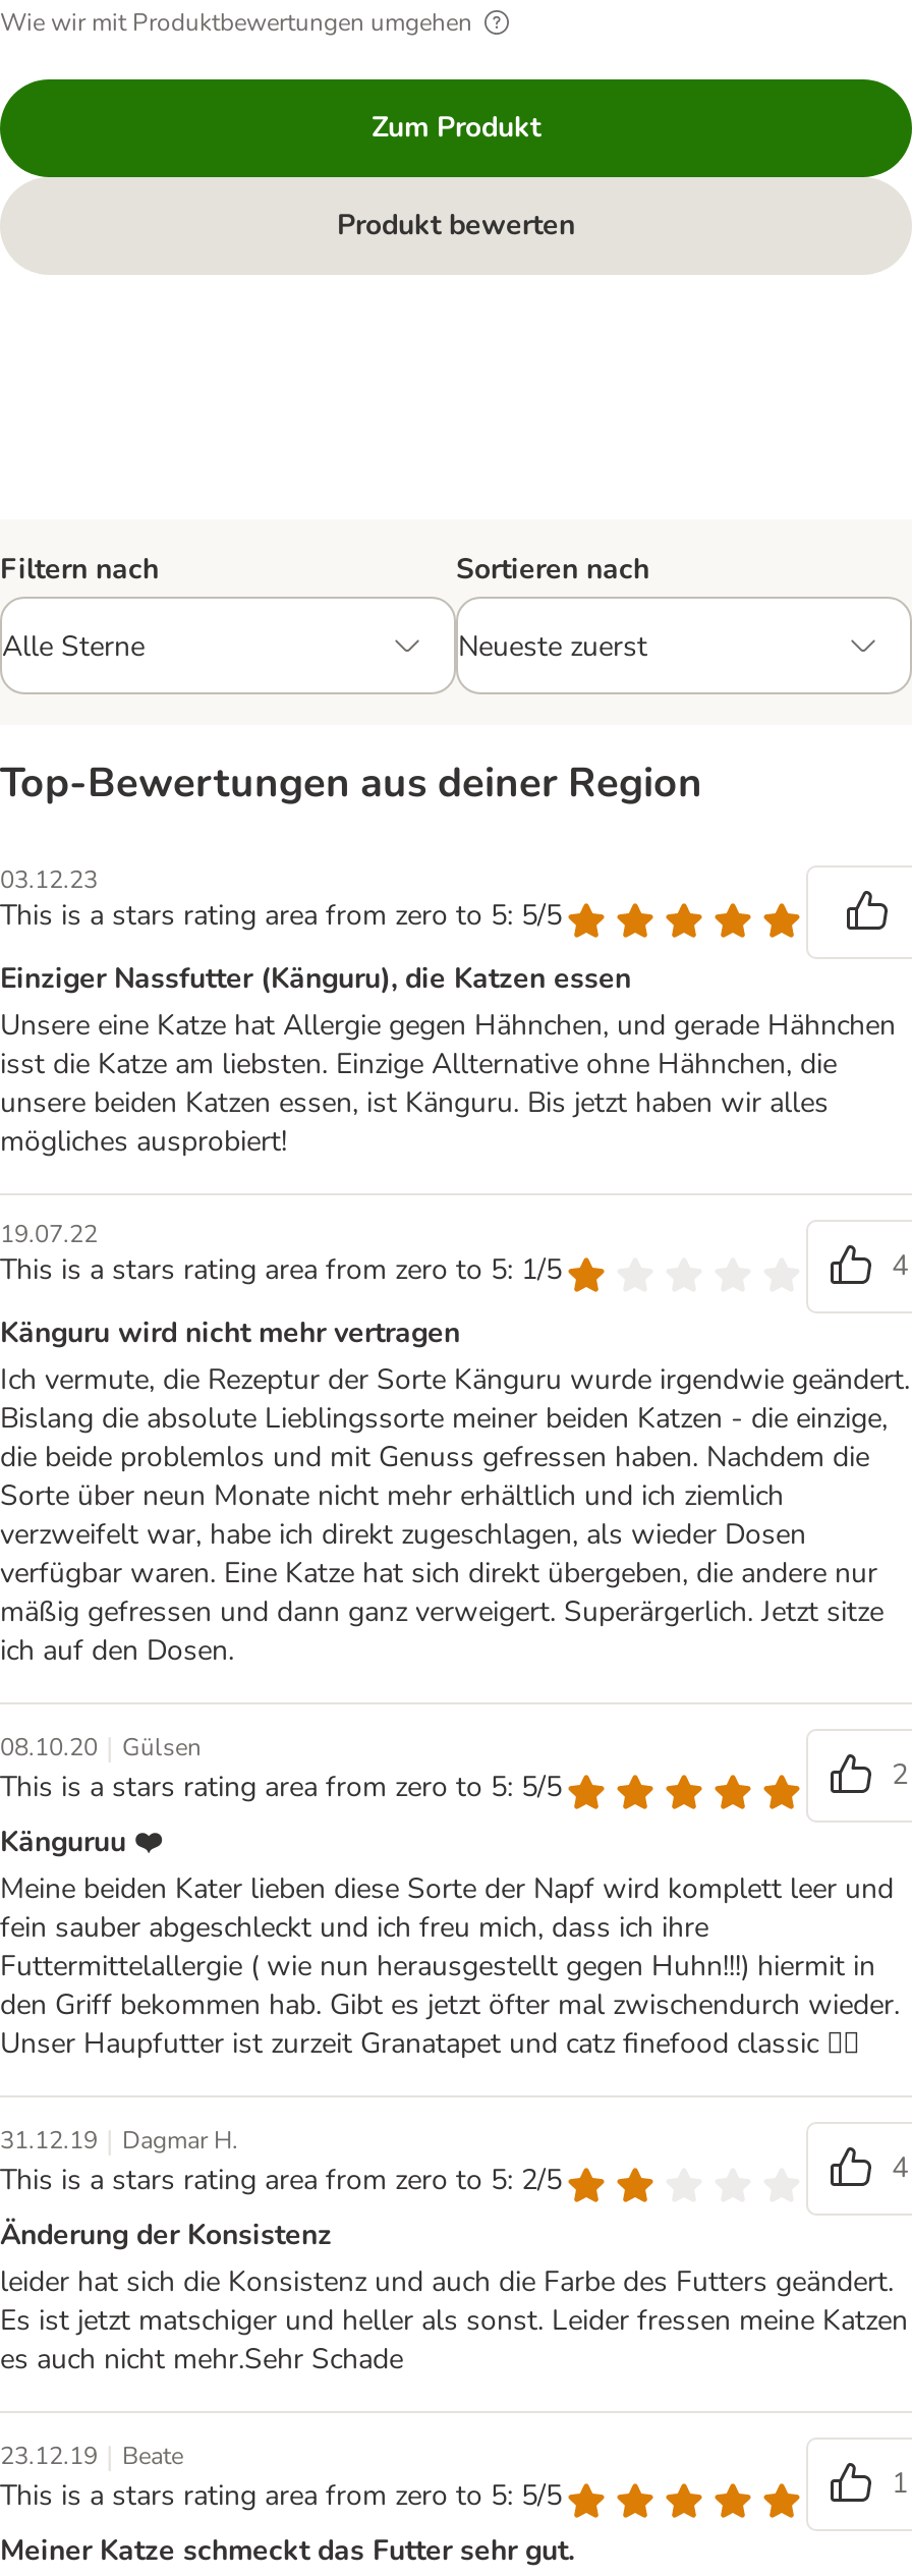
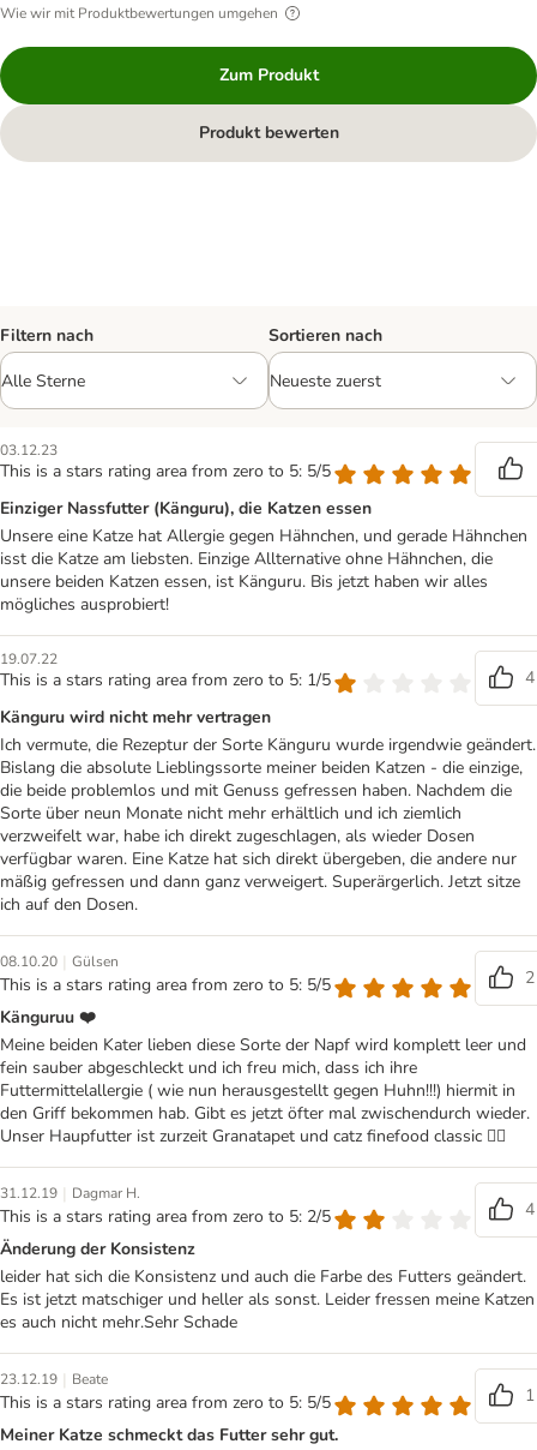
[0,755,702,810] Top‑Bewertungen aus deiner Region -> none

